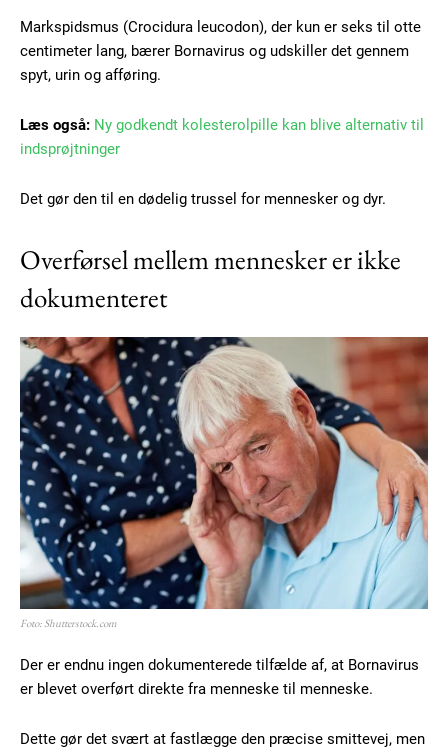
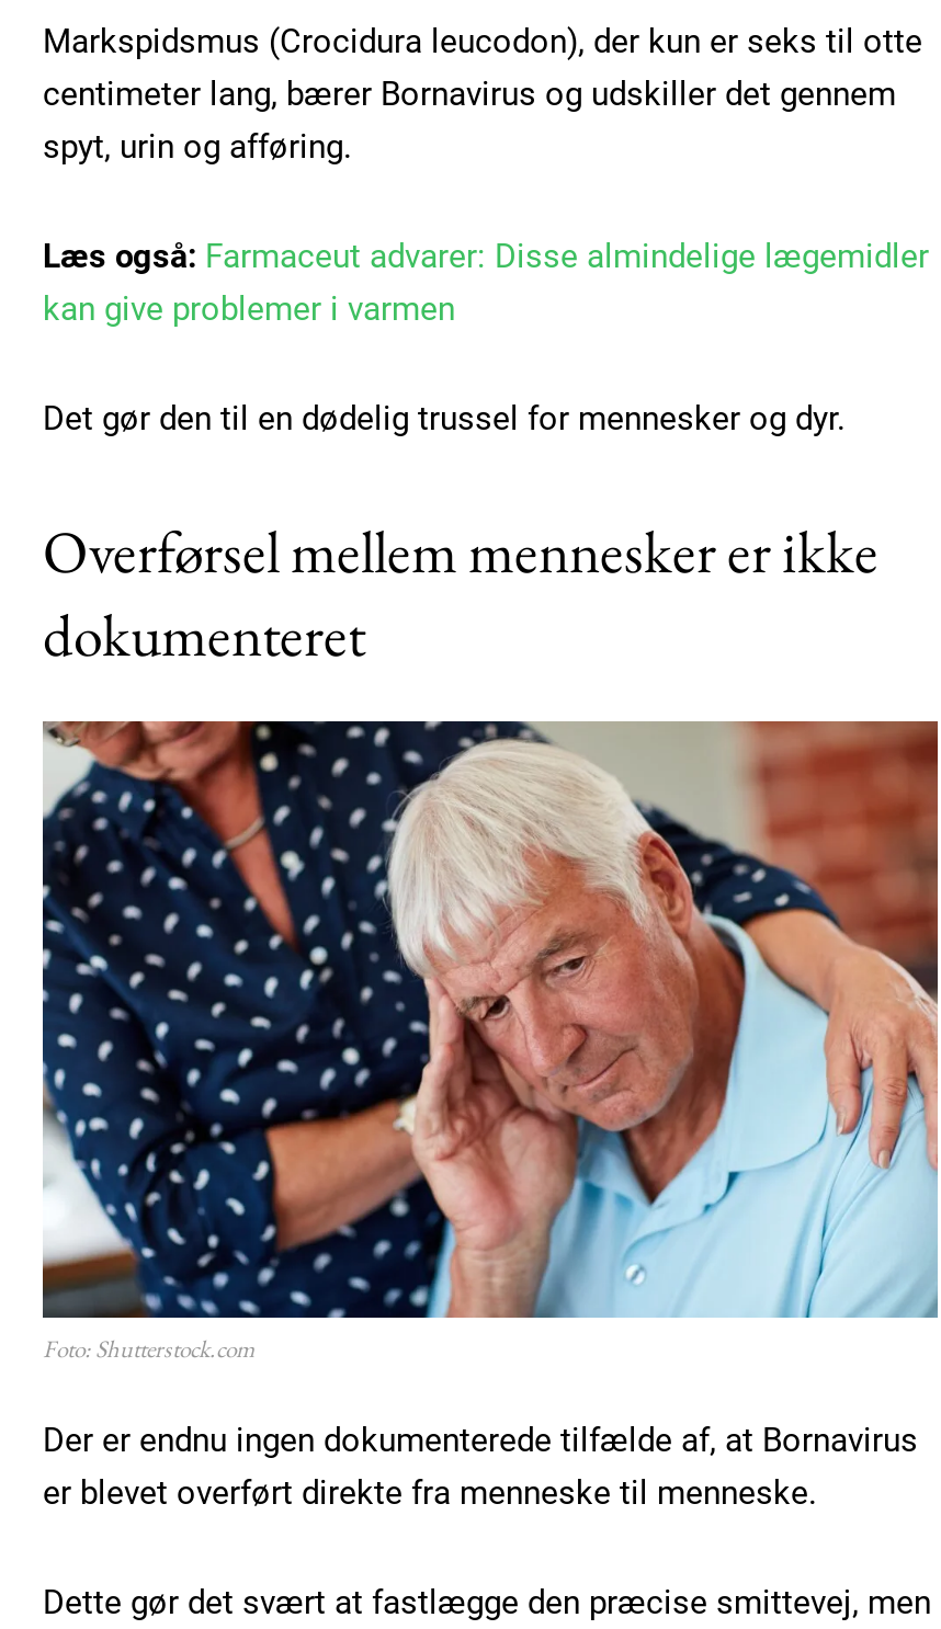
[20,116,424,158] Læs også: Ny godkendt kolesterolpille kan blive alternativ til | indsprøjtninger -> [43,236,929,328] Læs også: Farmaceut advarer: Disse almindelige lægemidler | kan give problemer i varmen

